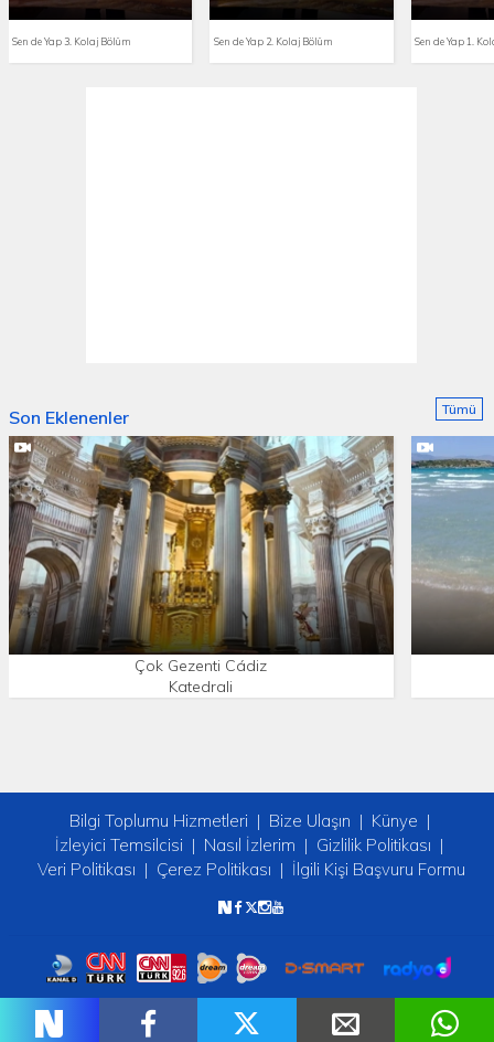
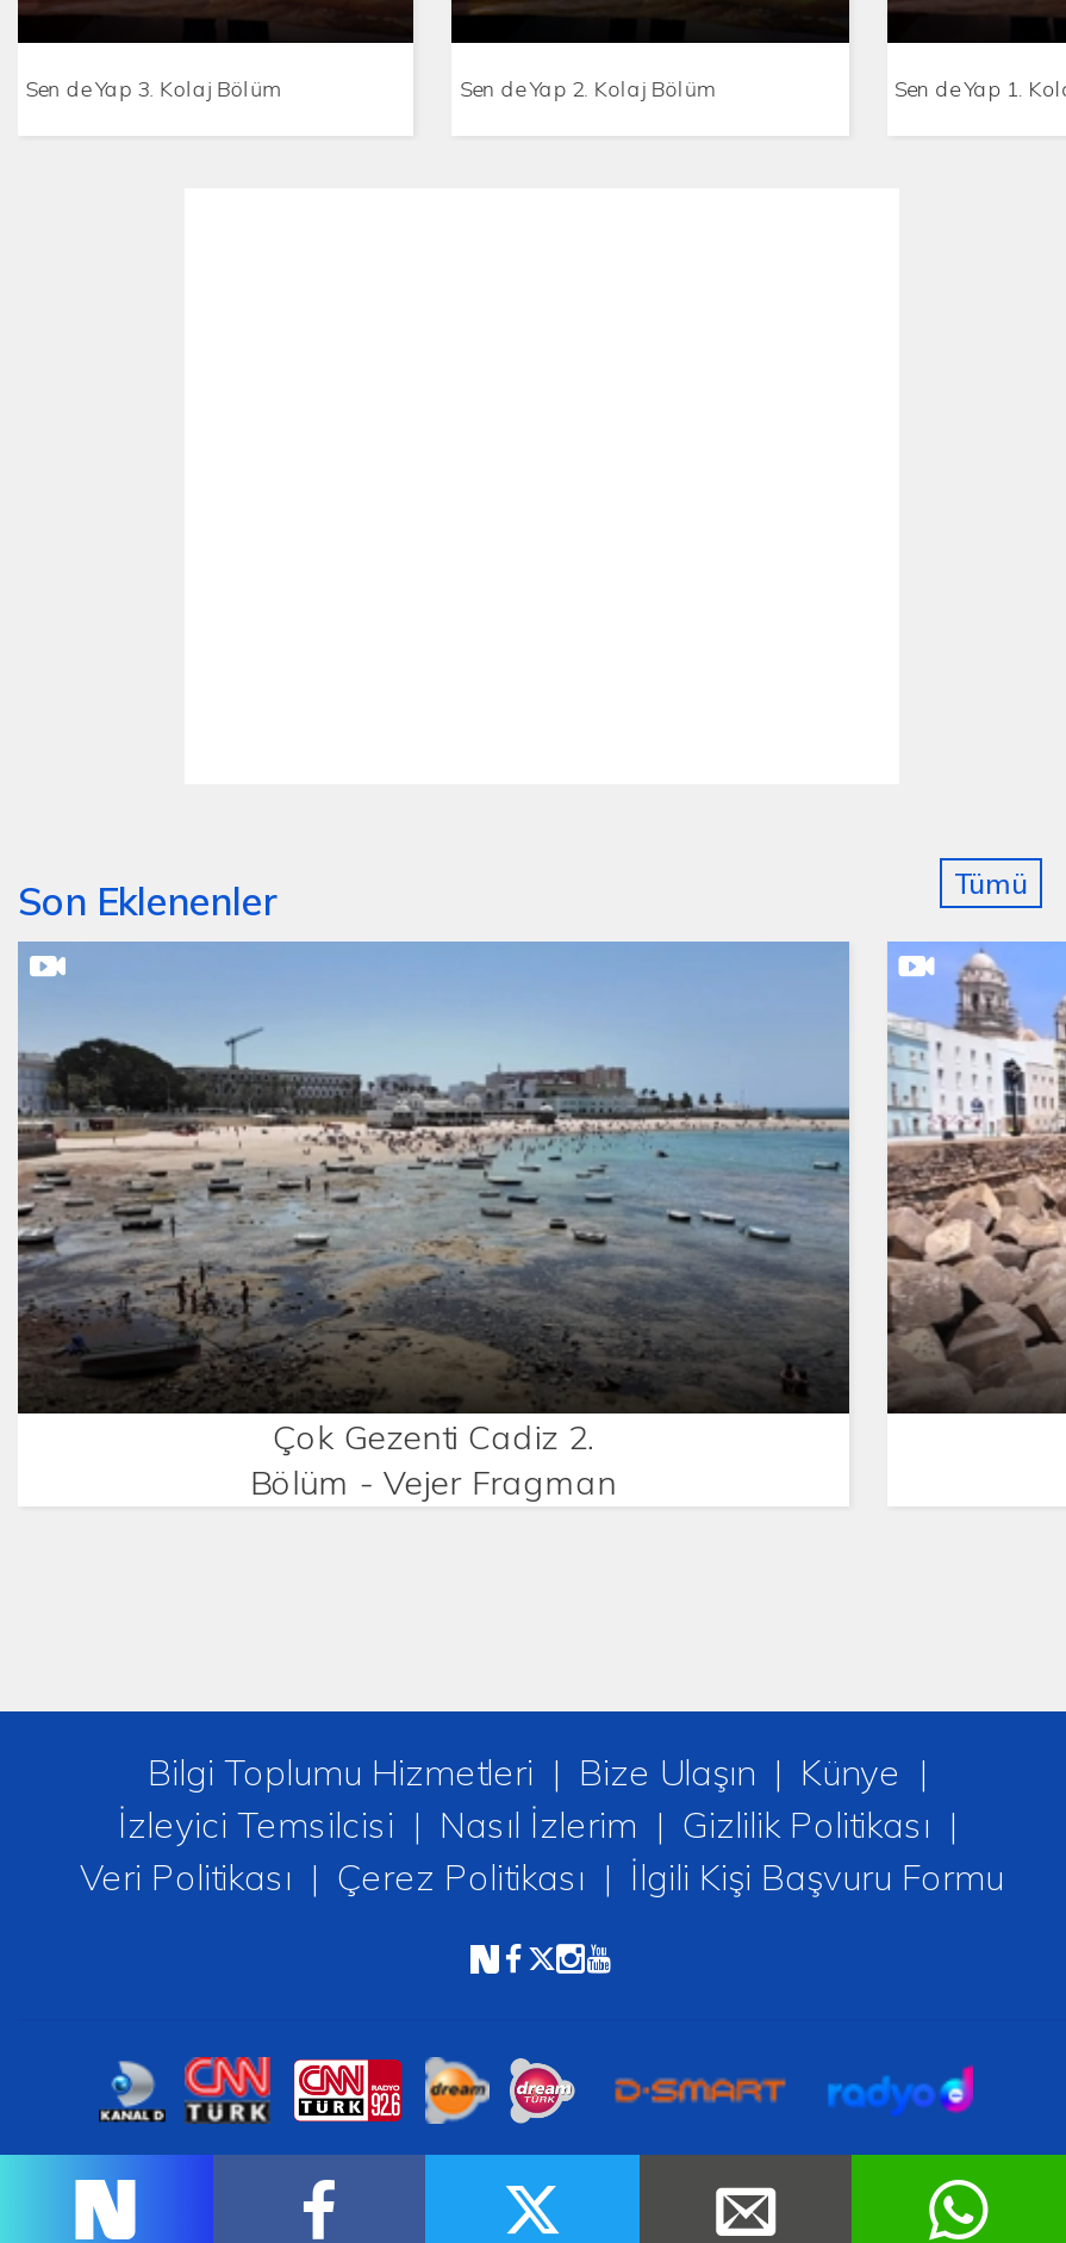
[8,435,395,696] [image] | Çok Gezenti Cádiz | Katedrali -> [18,939,849,1503] [image] | Çok Gezenti Cadiz 2. | Bölüm - Vejer Fragman
[410,440,491,631] [image] -> [887,953,1059,1366] [image]

